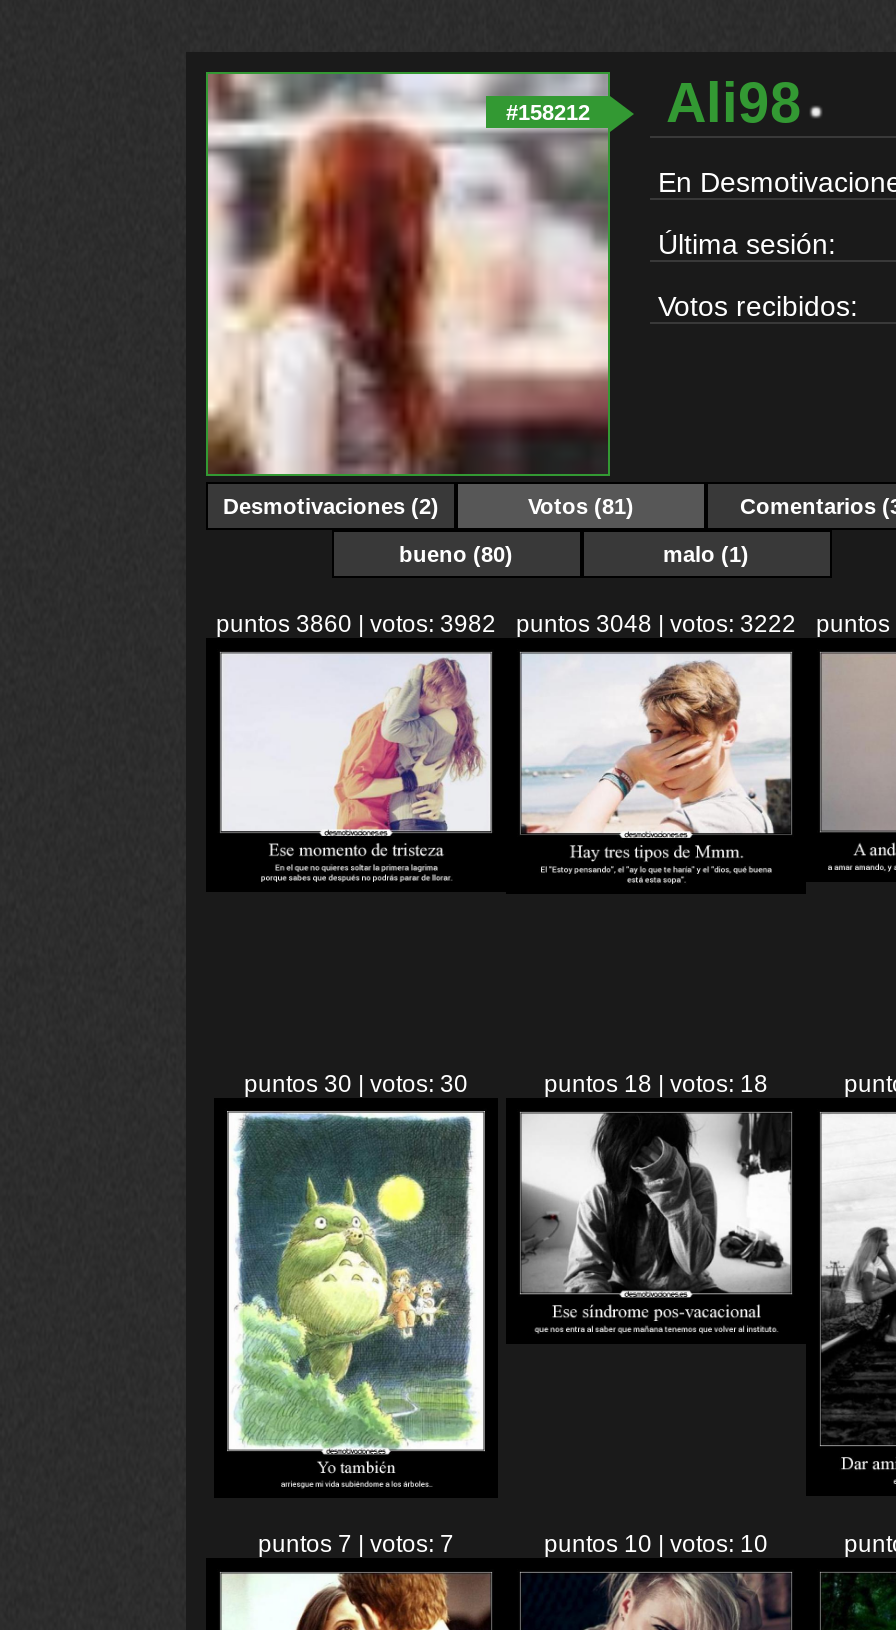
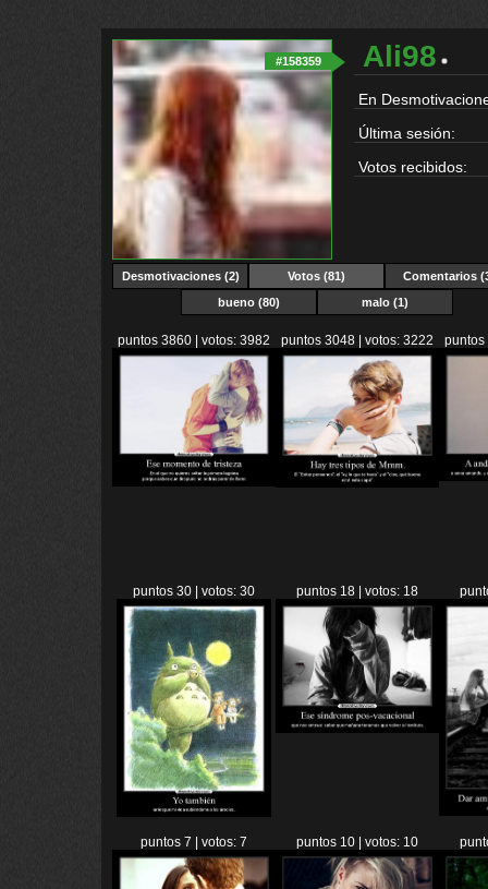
[506,100,590,124] #158212 -> [276,55,321,68] #158359

